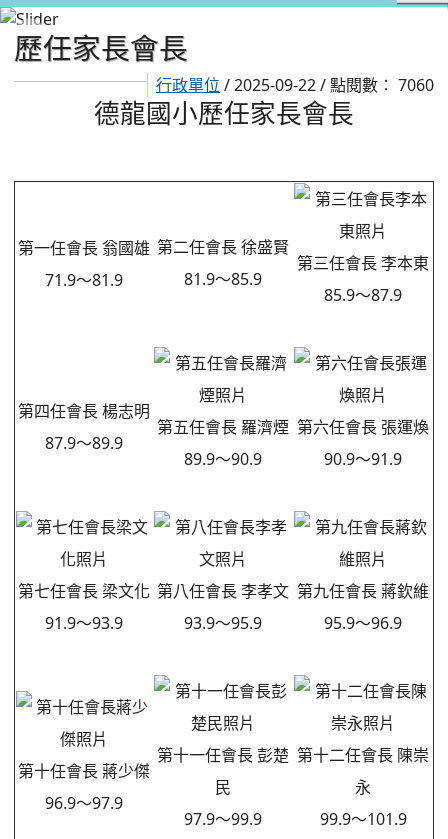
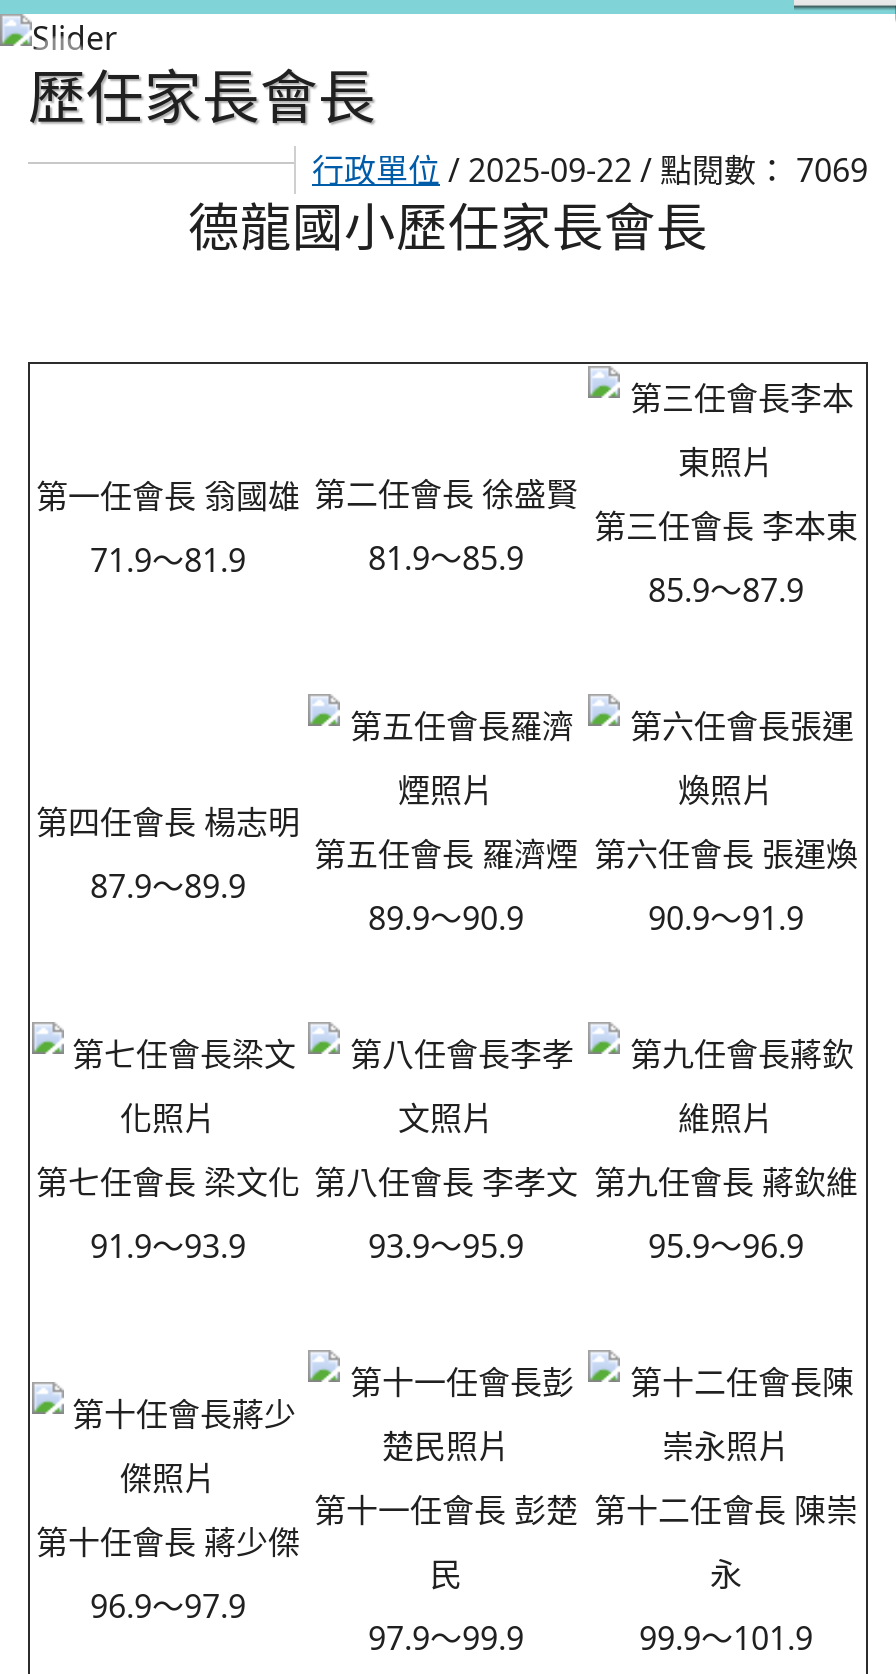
[156,74,434,96] 行政單位/ 2025-09-22 / 點閱數： 7060 -> [312,148,868,192] 行政單位/ 2025-09-22 / 點閱數： 7069

